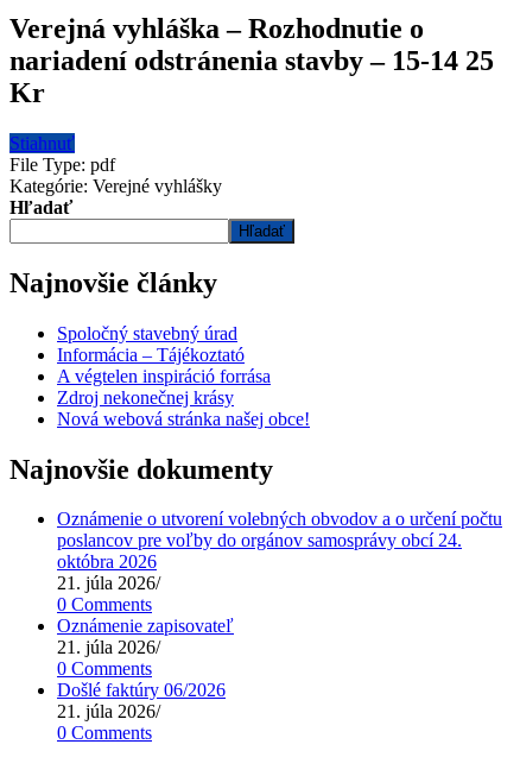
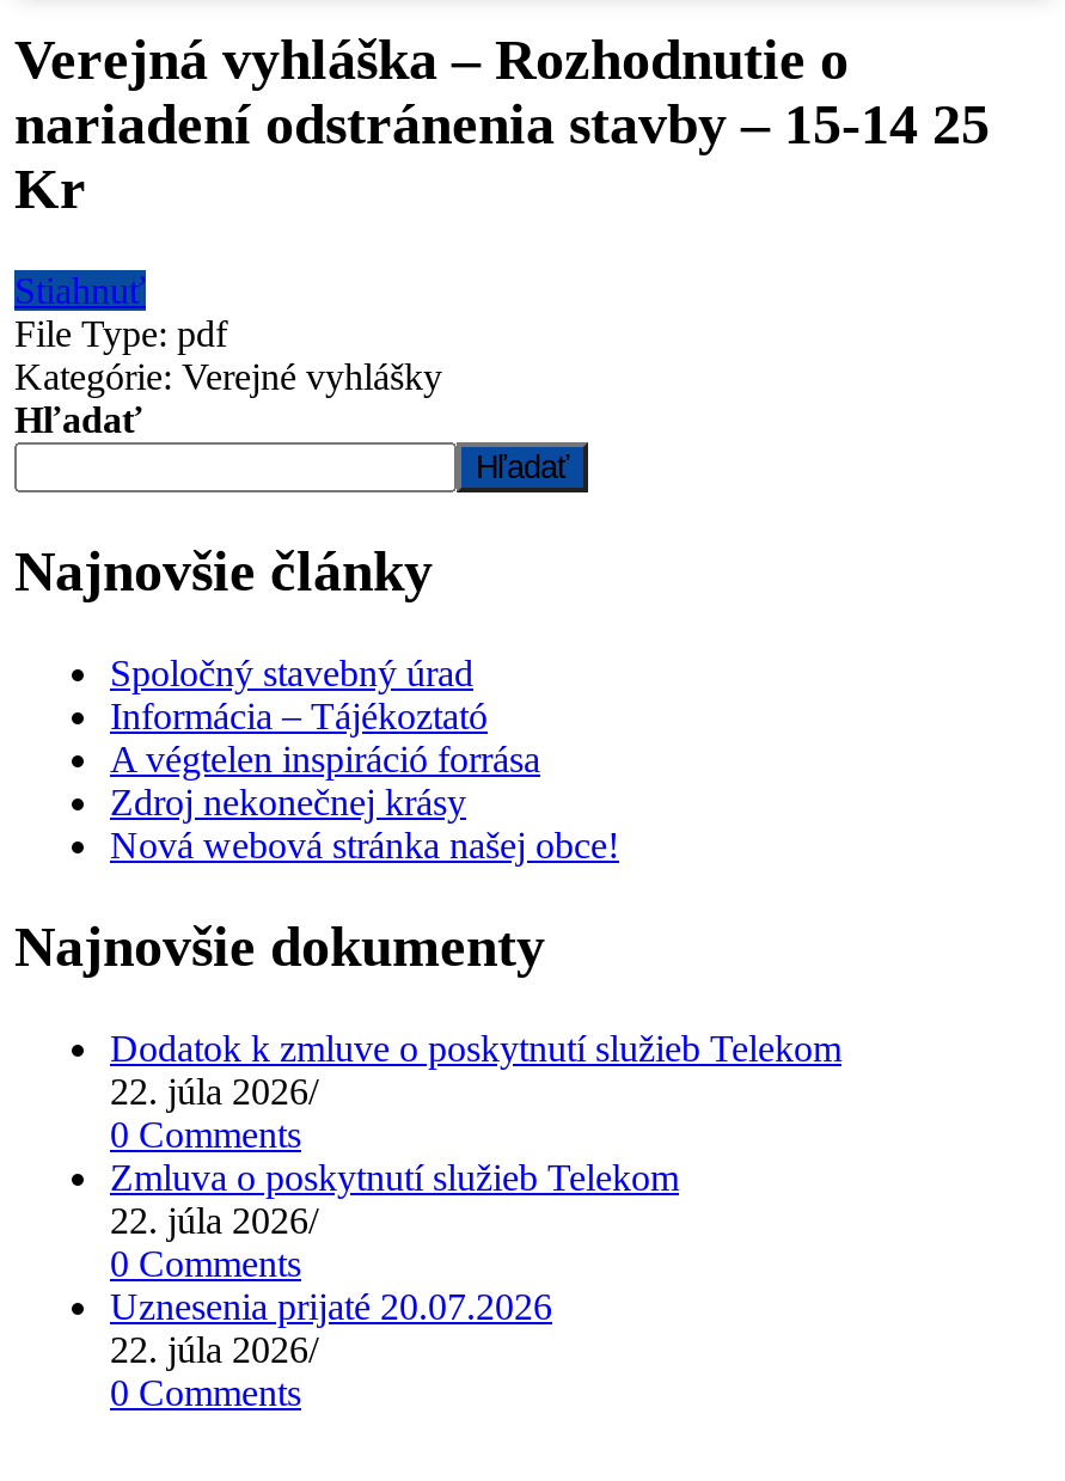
[57,509,502,593] Oznámenie o utvorení volebných obvodov a o určení počtu | poslancov pre voľby do orgánov samosprávy obcí 24. | októbra 2026 | 21. júla 2026/ -> [110,1027,841,1110] Dodatok k zmluve o poskytnutí služieb Telekom | 22. júla 2026/
[57,616,234,658] Oznámenie zapisovateľ | 21. júla 2026/ -> [110,1156,679,1239] Zmluva o poskytnutí služieb Telekom | 22. júla 2026/
[57,680,226,722] Došlé faktúry 06/2026 | 21. júla 2026/ -> [110,1285,552,1368] Uznesenia prijaté 20.07.2026 | 22. júla 2026/

